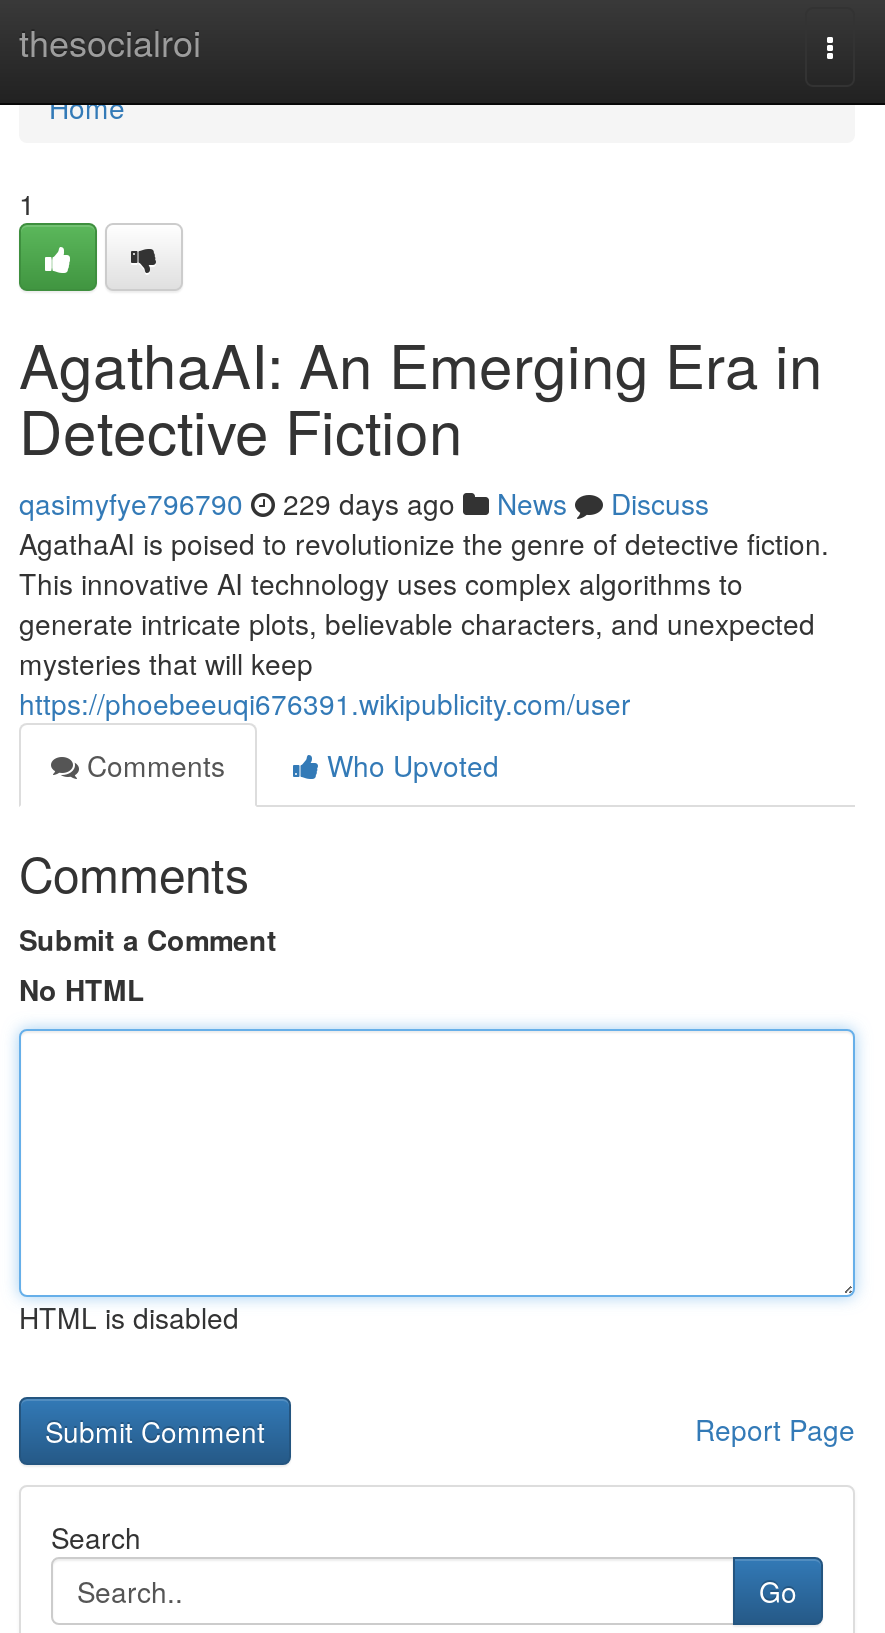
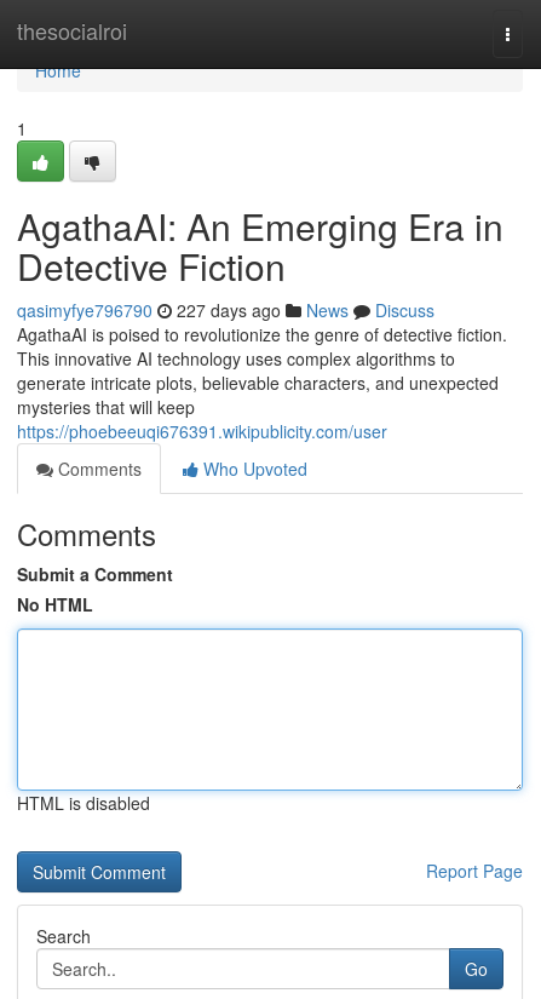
[19,483,709,523] qasimyfye796790 229 days ago News Discuss -> [17,298,434,322] qasimyfye796790 227 days ago News Discuss

